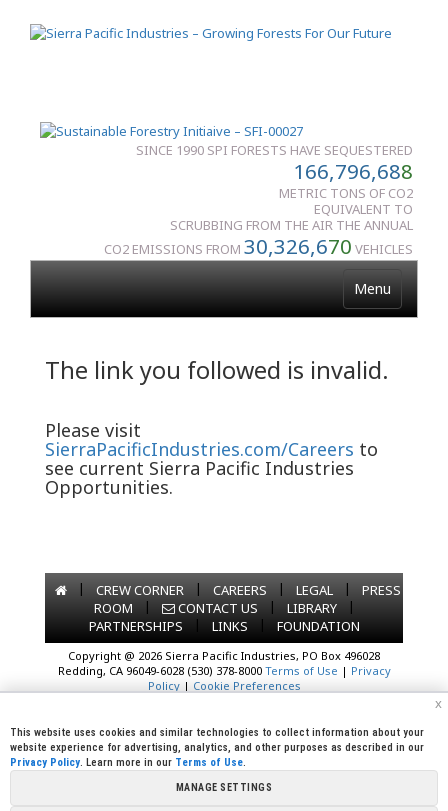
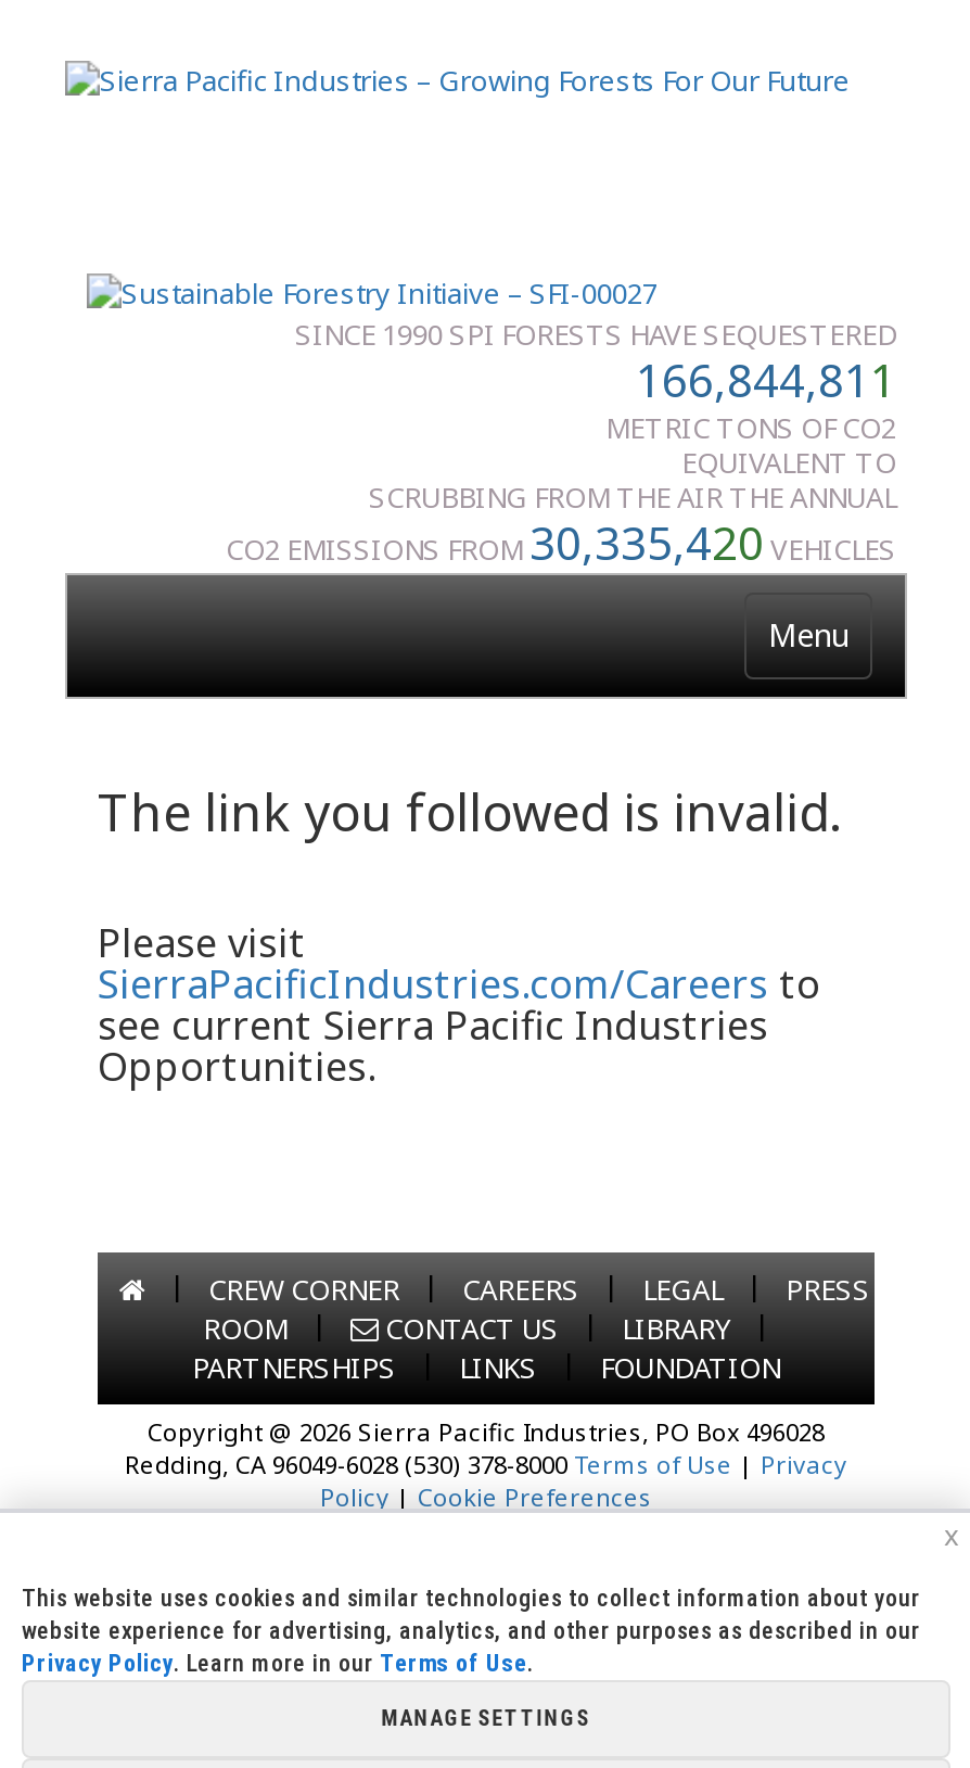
[293,157,413,185] 166,796,68 8 -> [636,349,896,410] 166,844,81 1
[104,232,413,260] CO2 EMISSIONS FROM30,326,670VEHICLES -> [226,512,896,573] CO2 EMISSIONS FROM30,335,420VEHICLES

